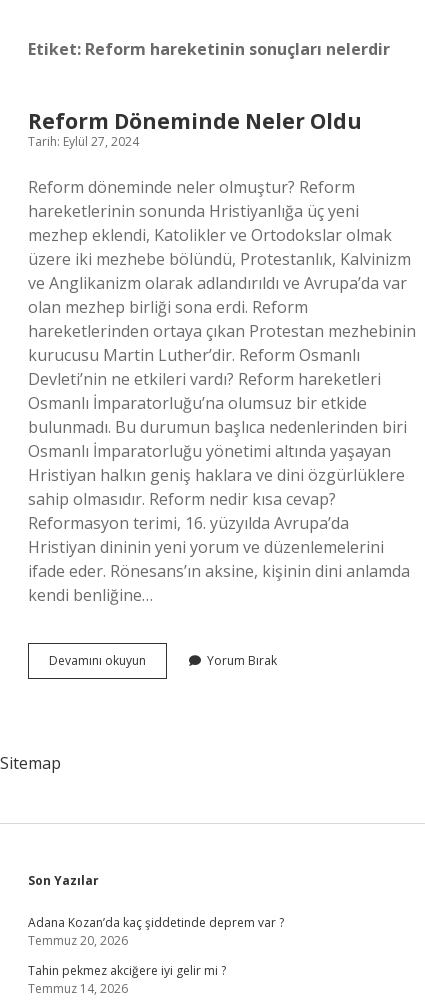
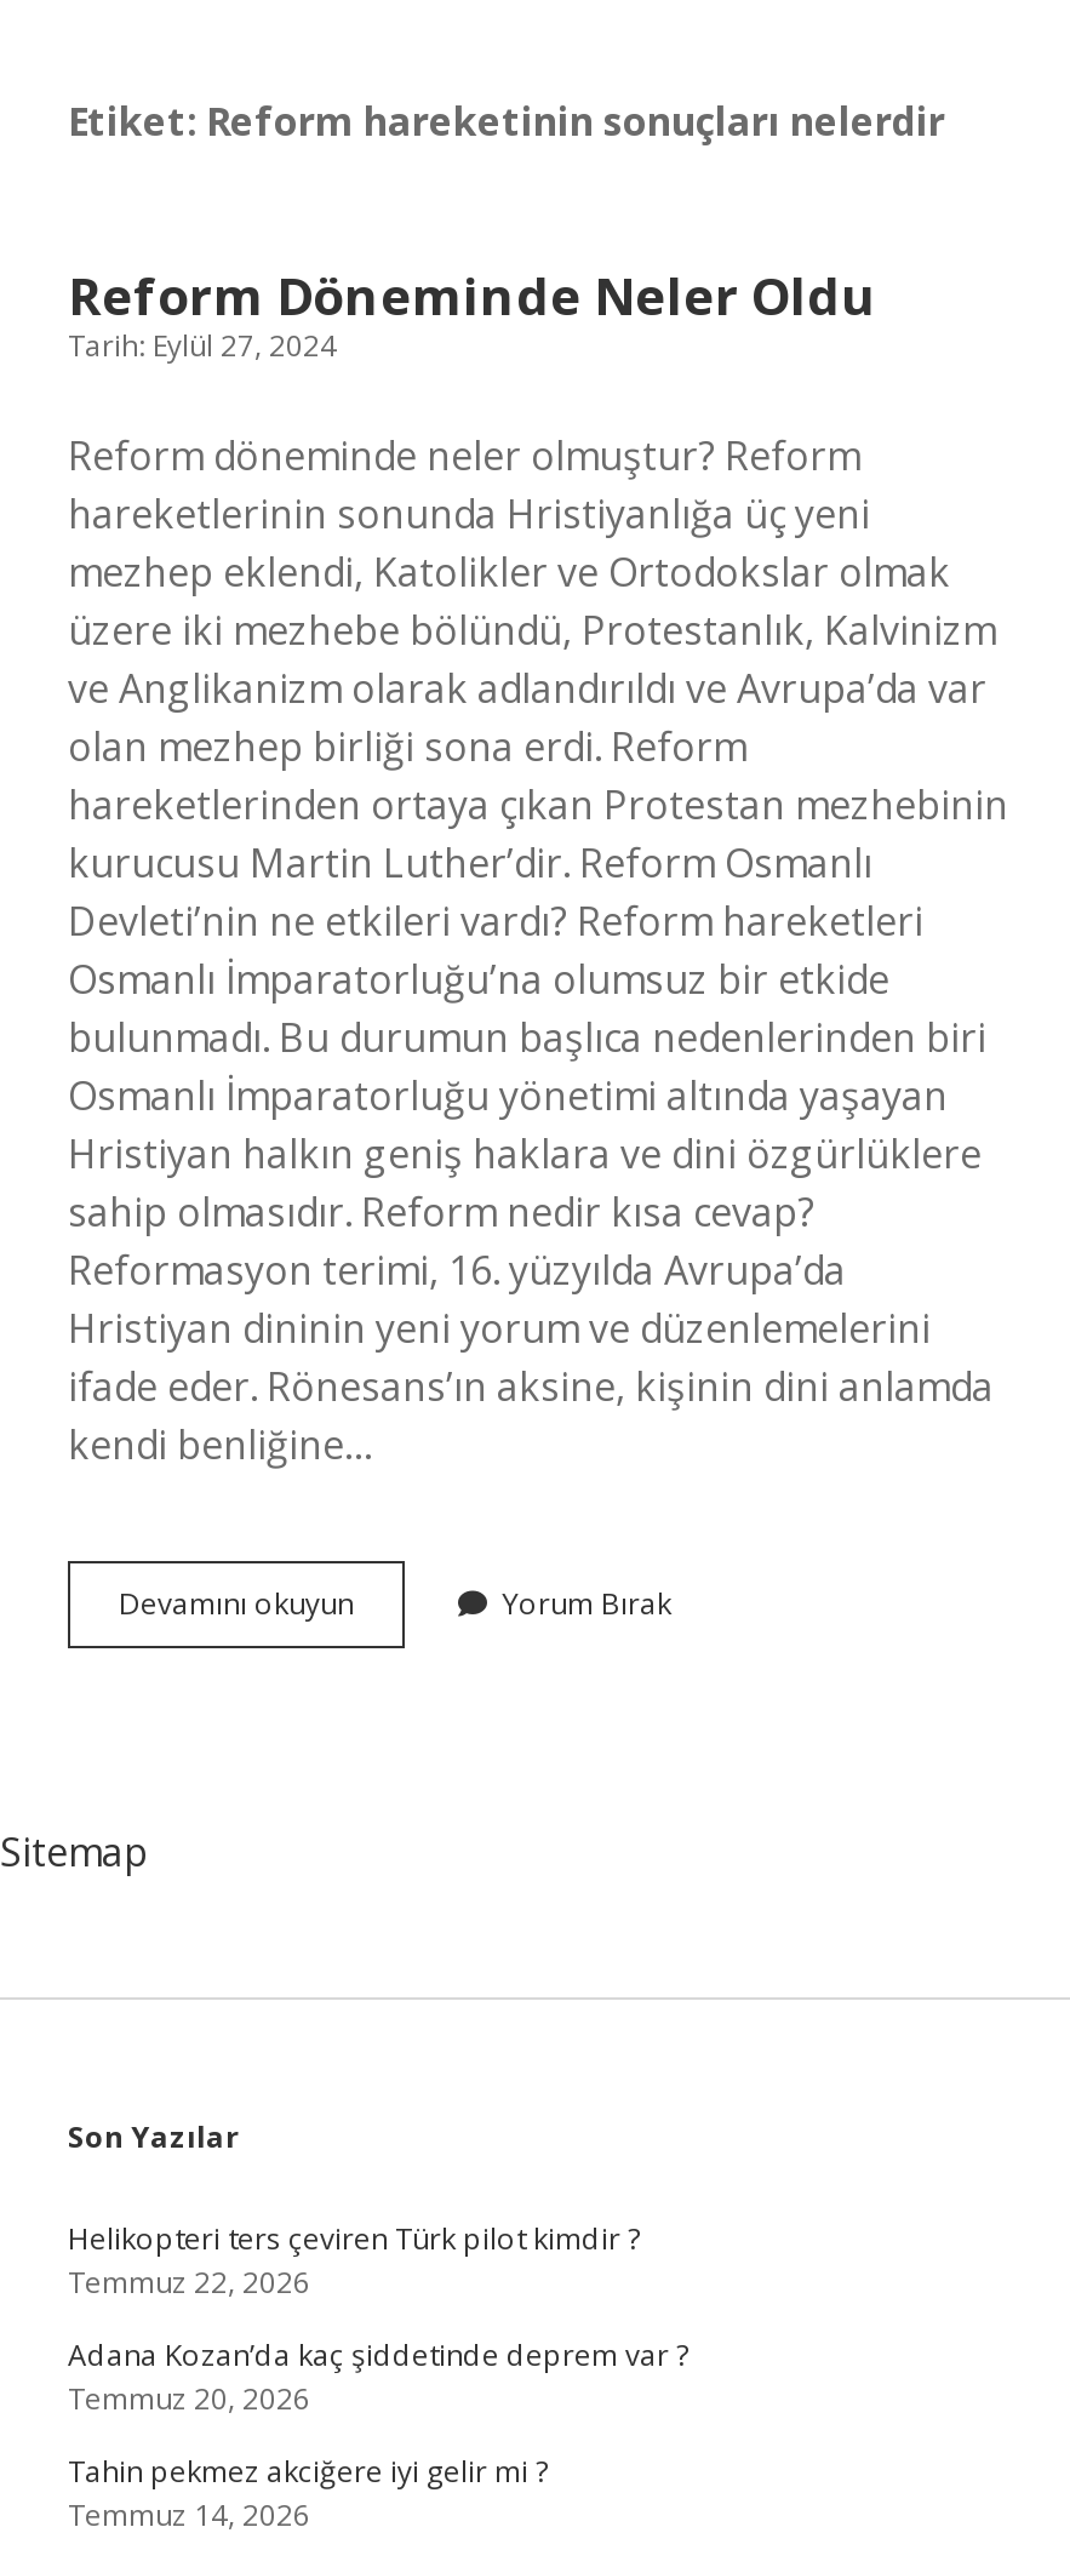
none -> [68,2218,640,2303] Helikopteri ters çeviren Türk pilot kimdir ? | Temmuz 22, 2026

